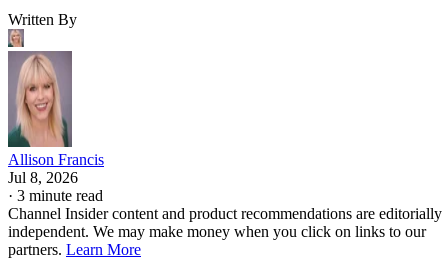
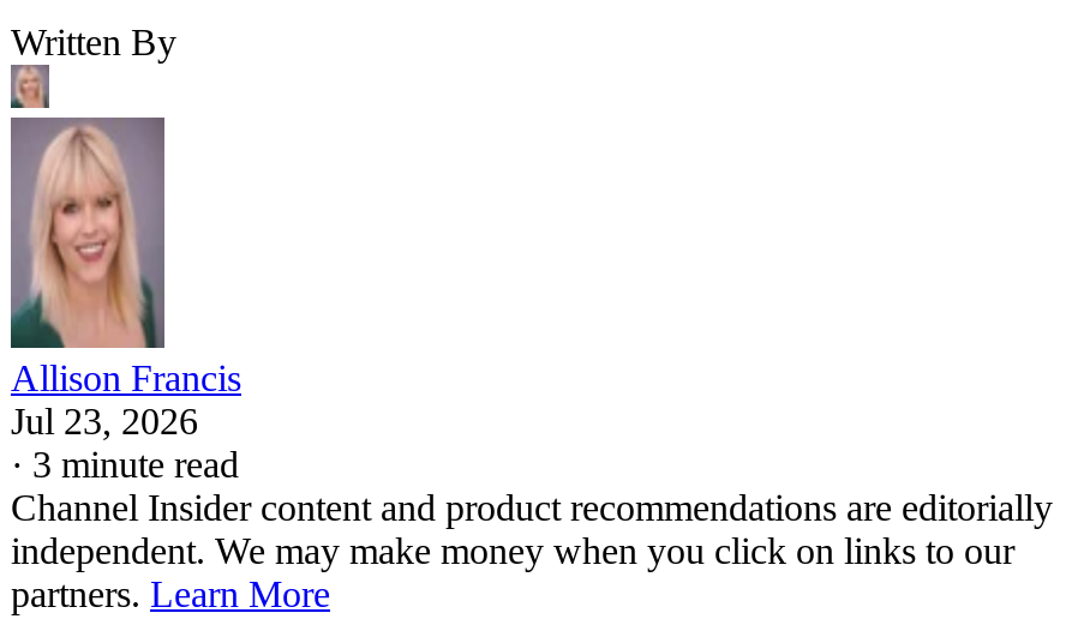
[8,169,78,186] Jul 8, 2026 -> [11,400,198,441] Jul 23, 2026

